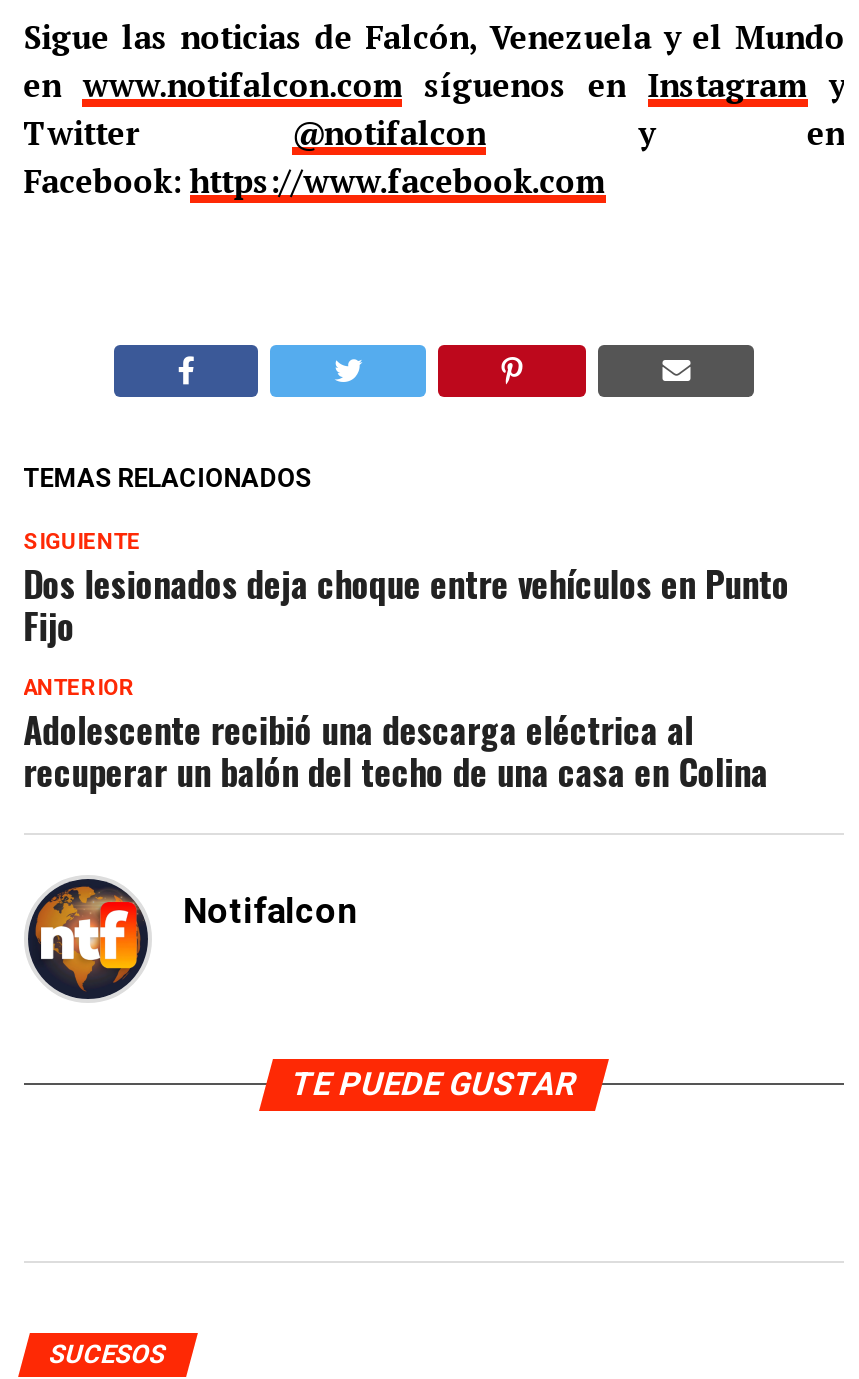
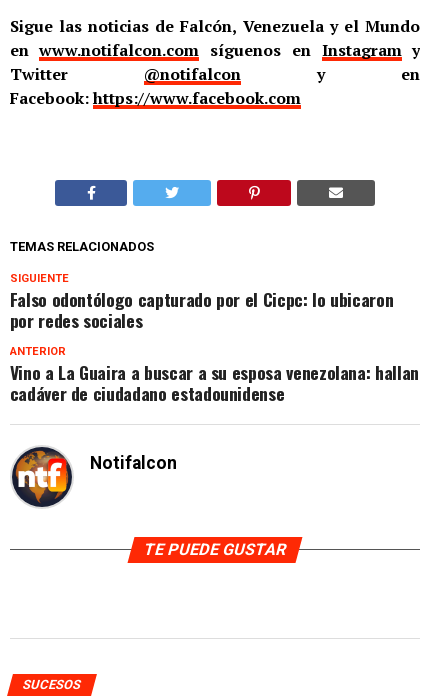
[23,557,789,651] Dos lesionados deja choque entre vehículos en Punto | Fijo -> [10,286,393,333] Falso odontólogo capturado por el Cicpc: lo ubicaron | por redes sociales
[23,703,768,797] Adolescente recibió una descarga eléctrica al | recuperar un balón del techo de una casa en Colina -> [10,359,419,406] Vino a La Guaira a buscar a su esposa venezolana: hallan | cadáver de ciudadano estadounidense

